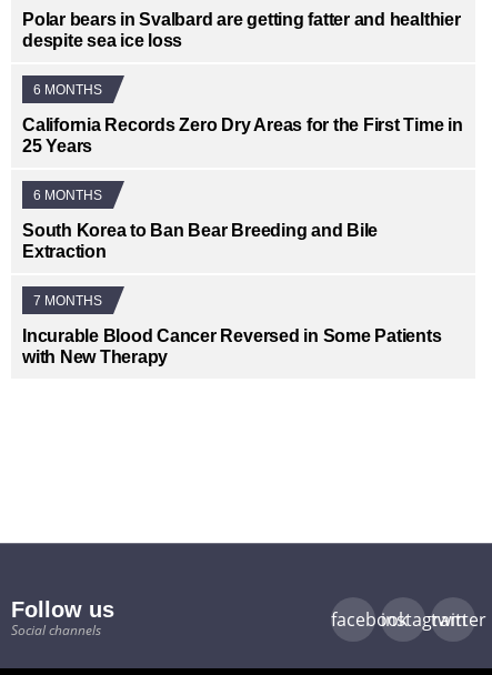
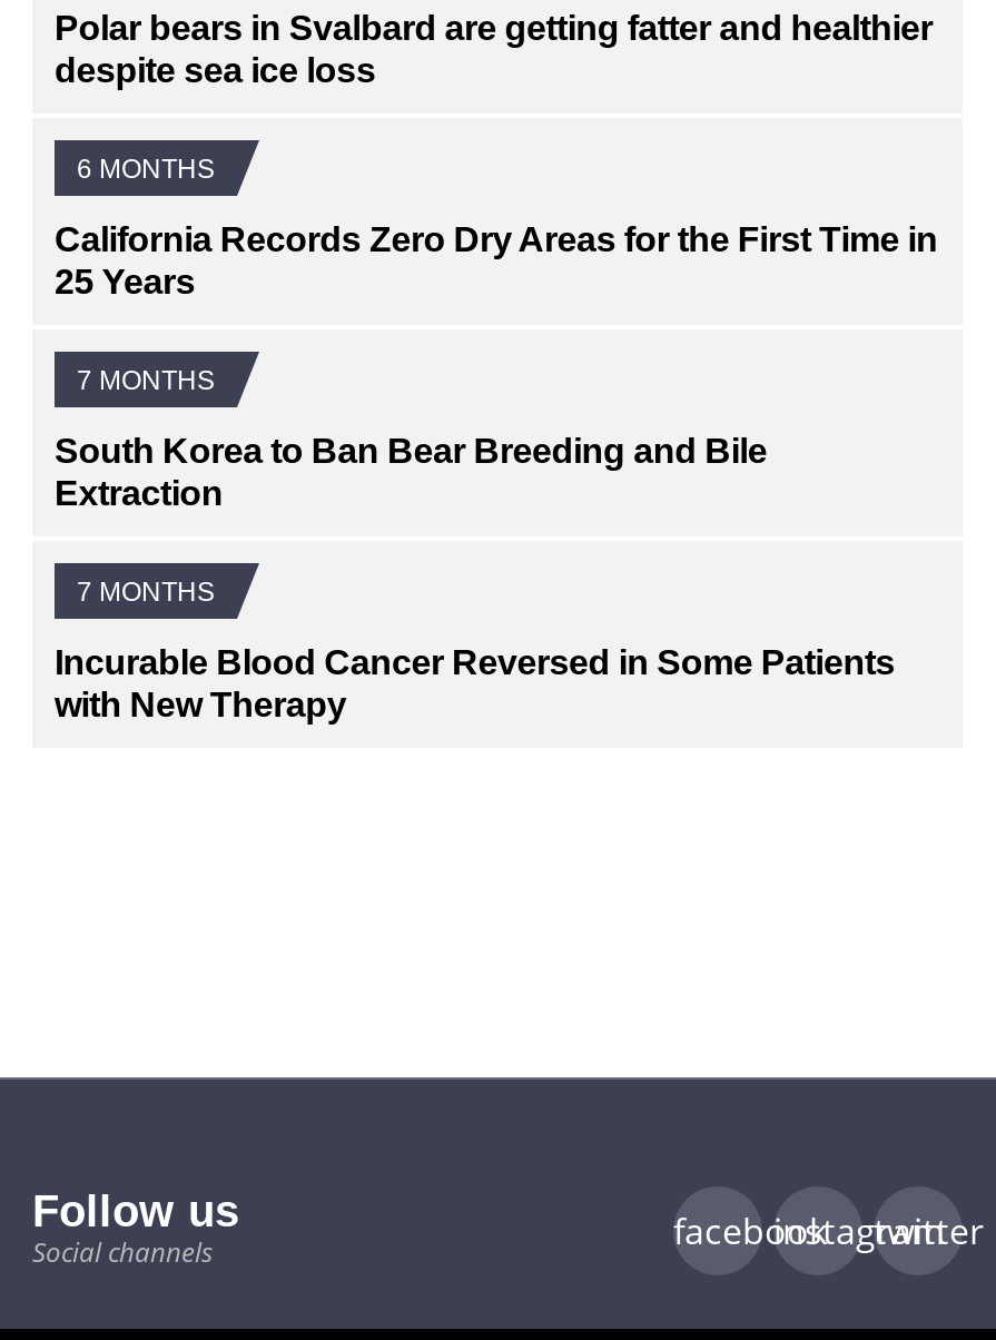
[33,187,102,203] 6 MONTHS -> [77,364,215,396] 7 MONTHS

